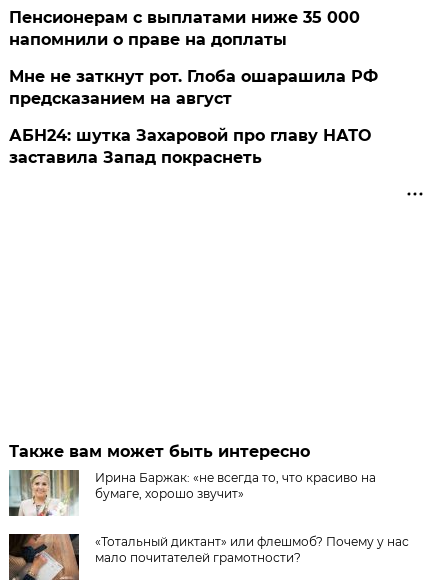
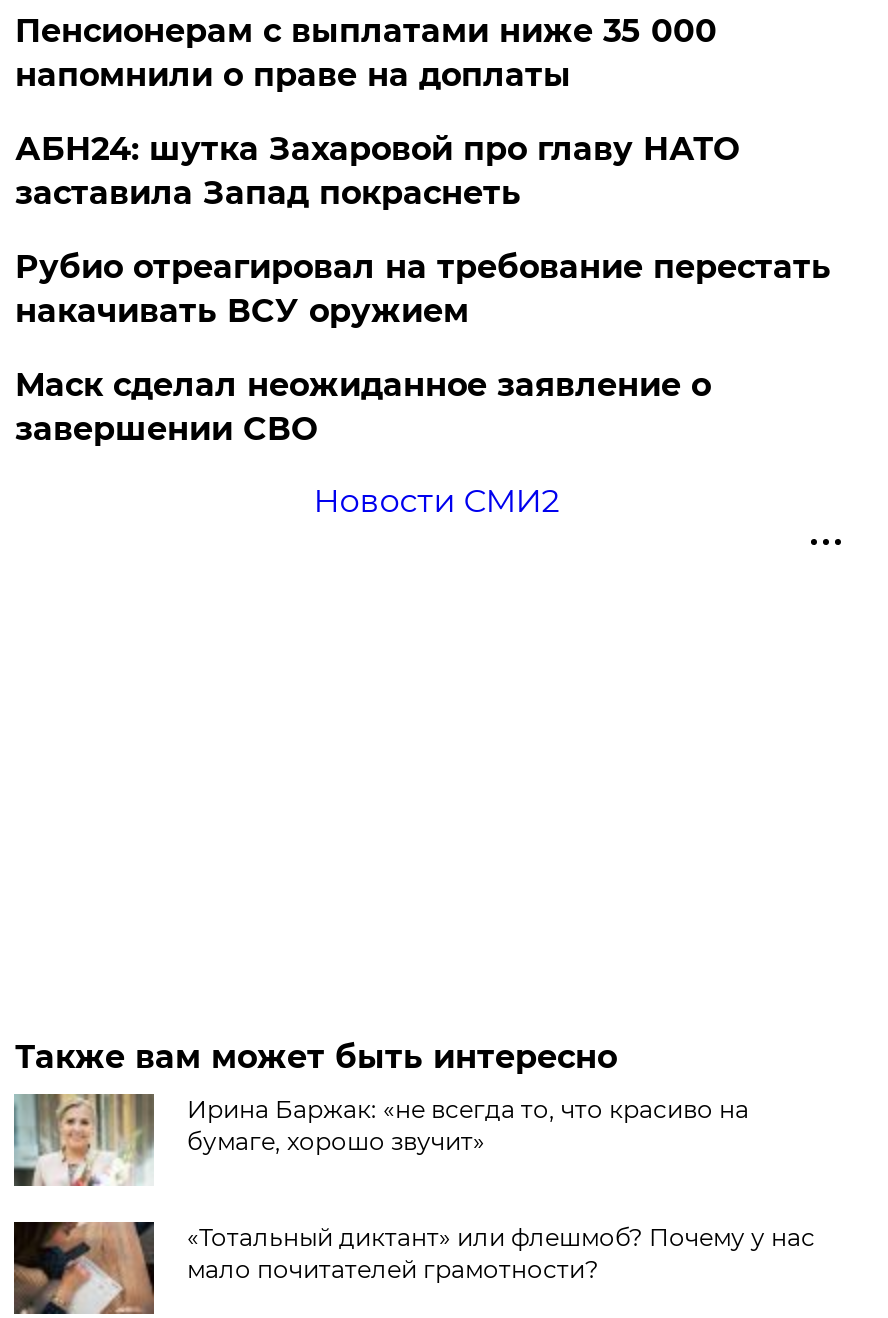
[9,67,378,108] Мне не заткнут рот. Глоба ошарашила РФ | предсказанием на август -> none
moved [9,126,371,167] -> [15,131,739,213]: АБН24: шутка Захаровой про главу НАТО | заставила Запад покраснеть
none -> [15,249,831,521] Рубио отреагировал на требование перестать | накачивать ВСУ оружием | Маск сделал неожиданное заявление о | завершении СВО | Новости СМИ2

